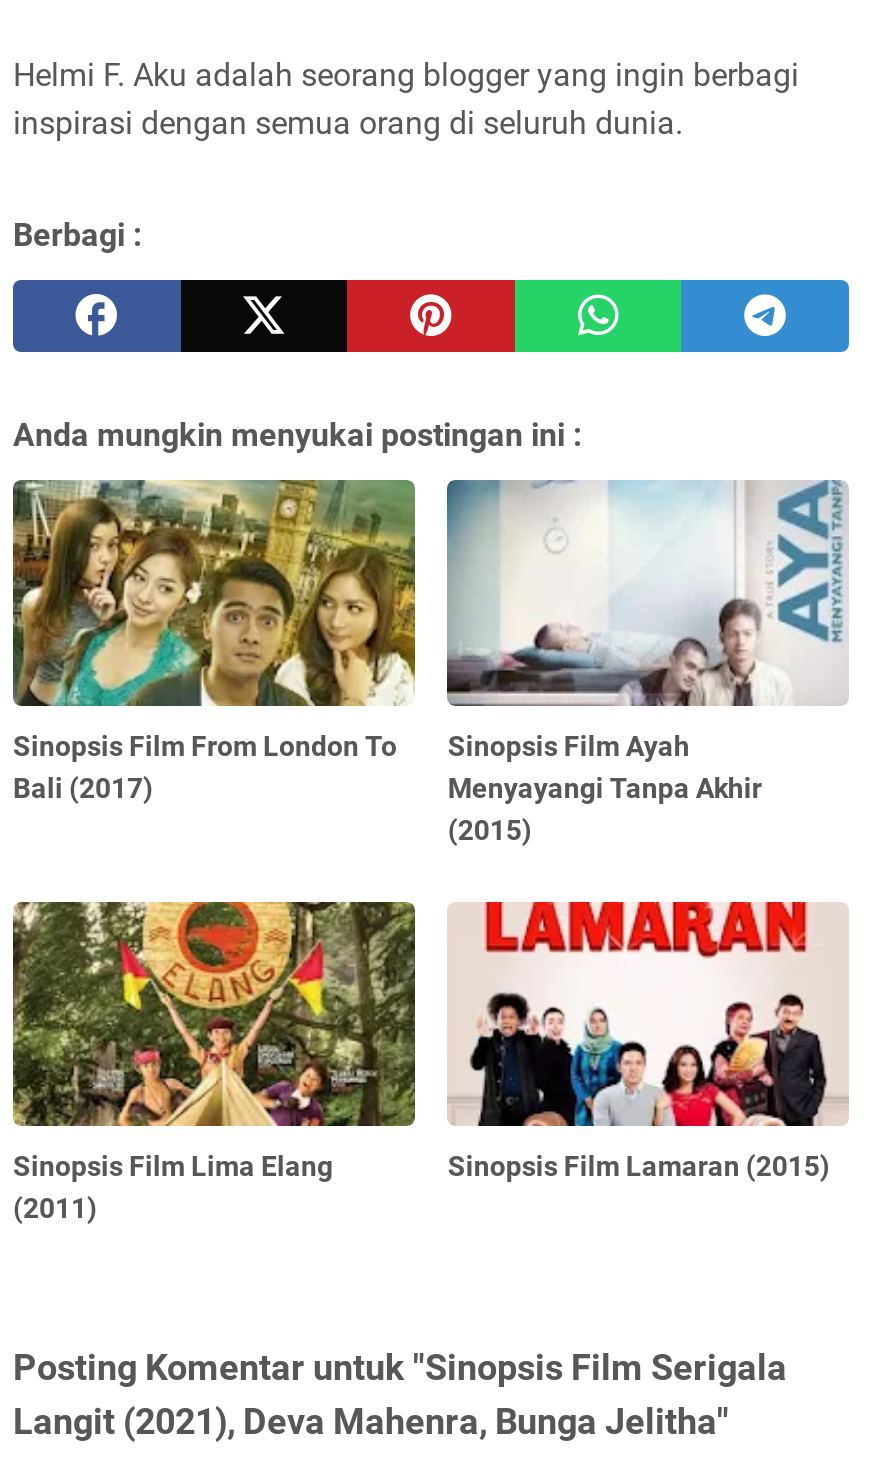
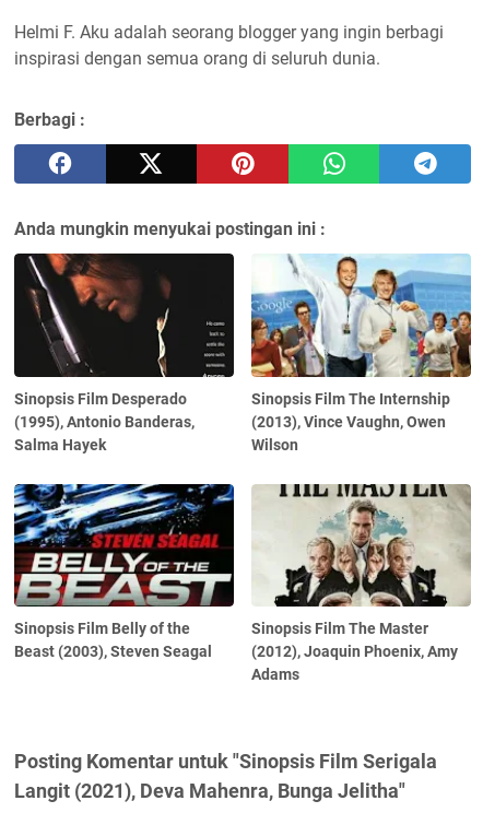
[11,478,417,803] [image] | Sinopsis Film From London To | Bali (2017) -> [14,252,235,453] [image] | Sinopsis Film Desperado | (1995), Antonio Banderas, | Salma Hayek
[445,478,849,845] [image] | Sinopsis Film Ayah | Menyayangi Tanpa Akhir | (2015) -> [250,254,472,453] [image] | Sinopsis Film The Internship | (2013), Vince Vaughn, Owen | Wilson
[11,900,417,1225] [image] | Sinopsis Film Lima Elang | (2011) -> [13,483,235,661] [image] | Sinopsis Film Belly of the | Beast (2003), Steven Seagal
[448,900,847,1183] [image] | Sinopsis Film Lamaran (2015) -> [252,483,471,684] [image] | Sinopsis Film The Master | (2012), Joaquin Phoenix, Amy | Adams

